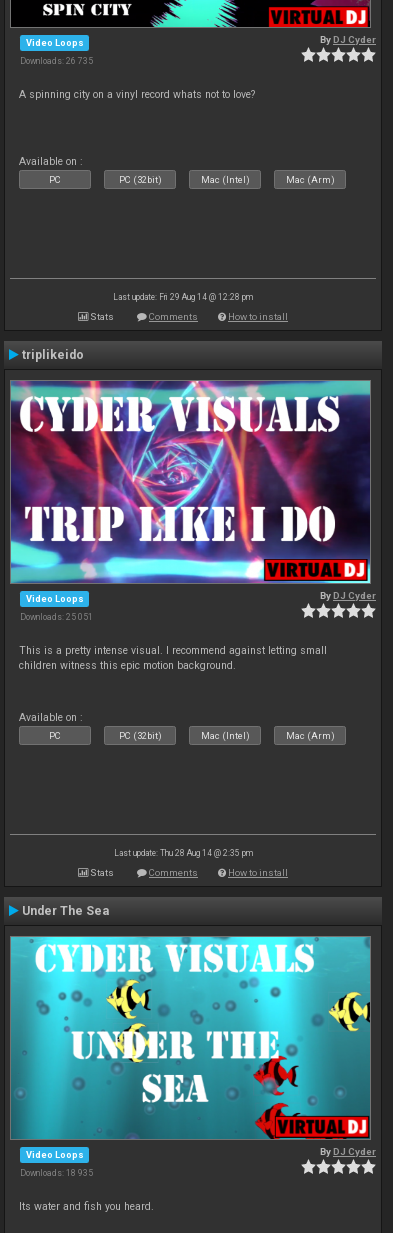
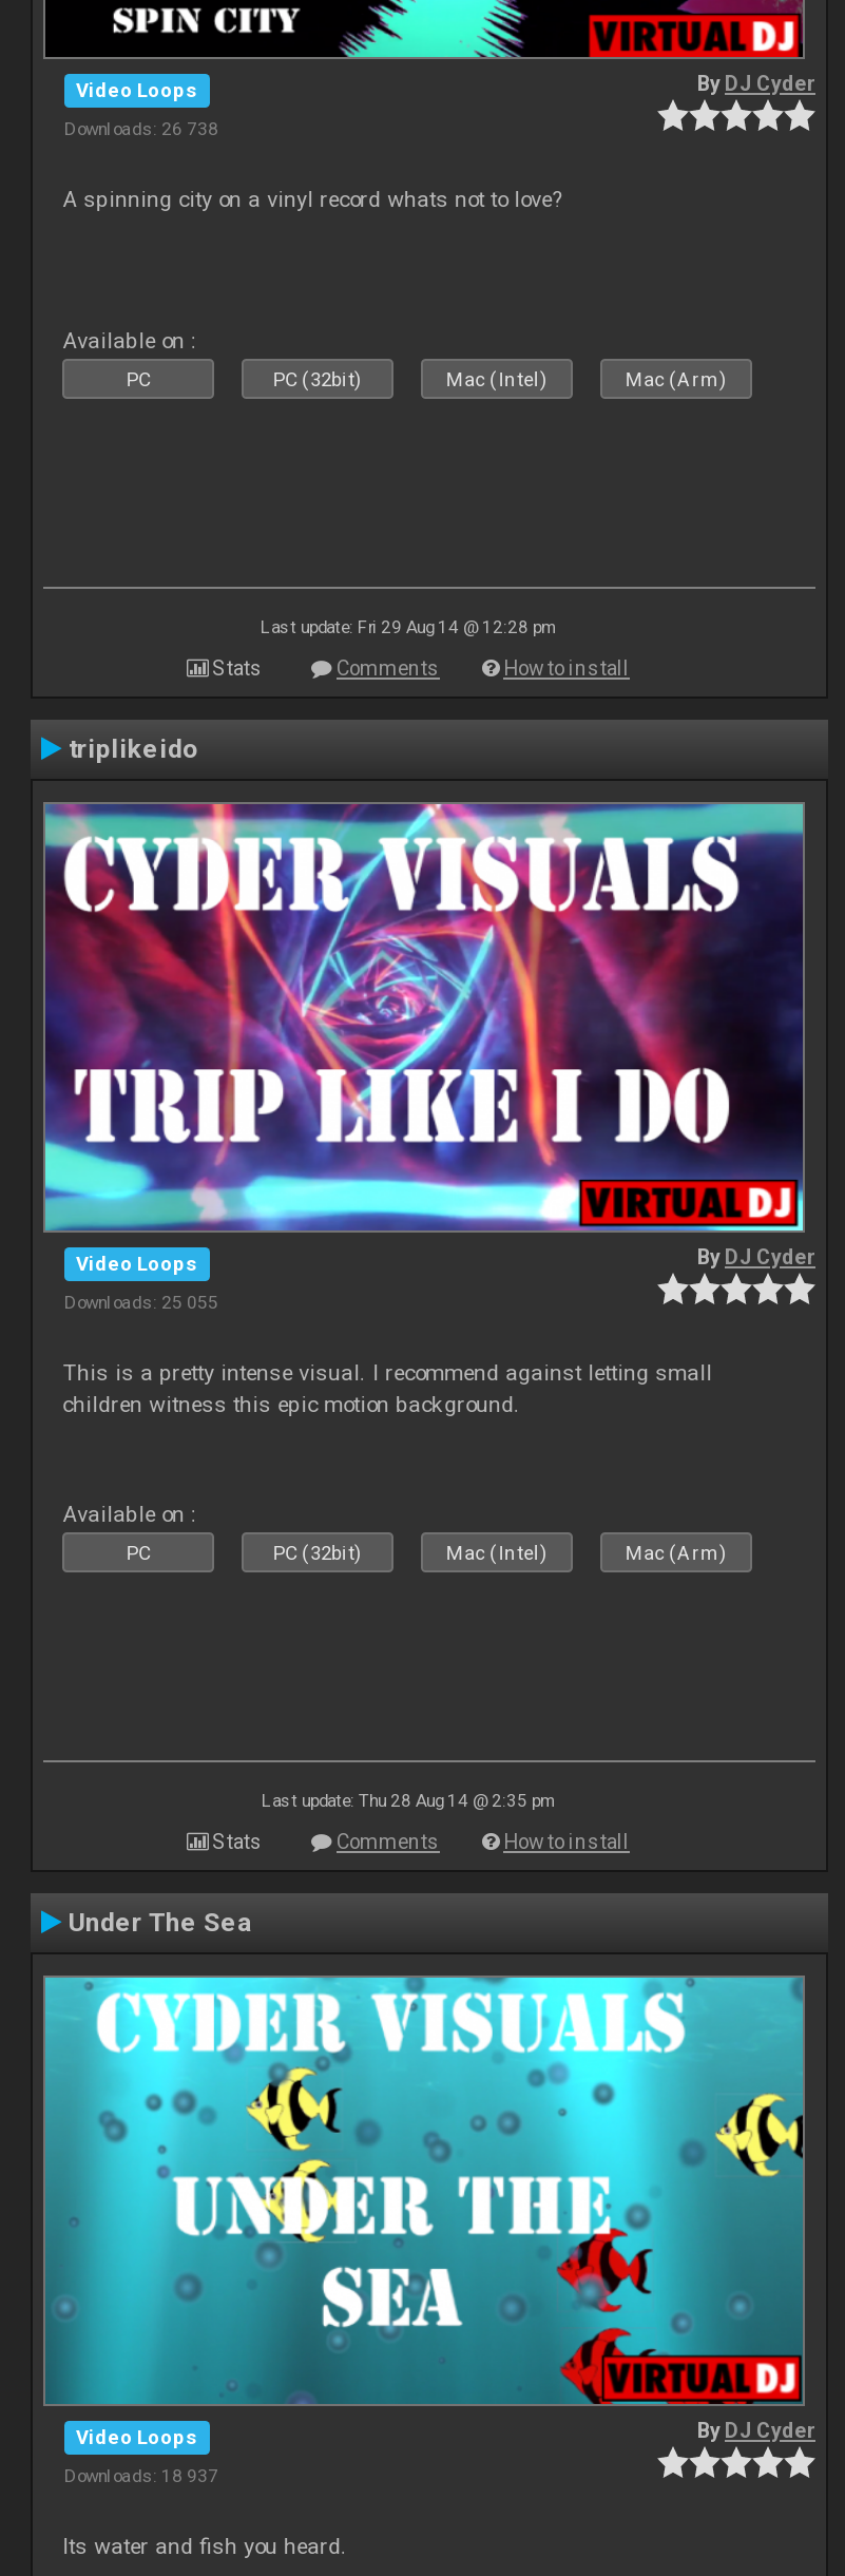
[20,56,93,66] Downloads: 26 735 -> [64,118,218,139] Downloads: 26 738
[20,612,93,622] Downloads: 25 051 -> [64,1291,218,1312] Downloads: 25 055
[20,1168,93,1178] Downloads: 18 935 -> [64,2465,218,2486] Downloads: 18 937

